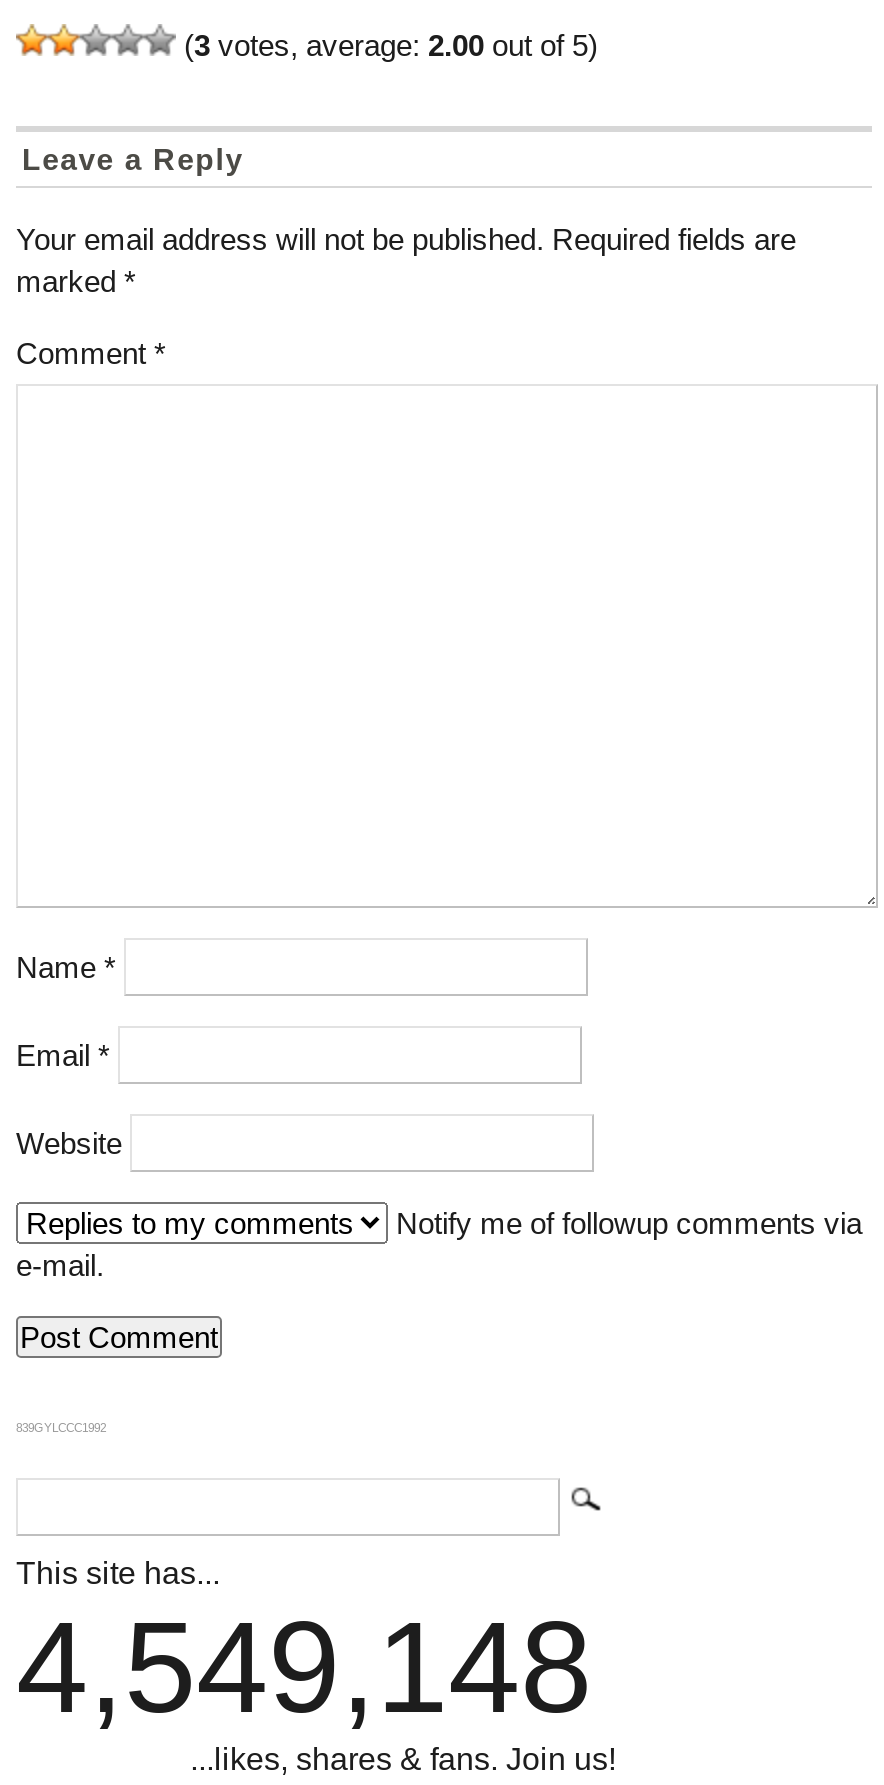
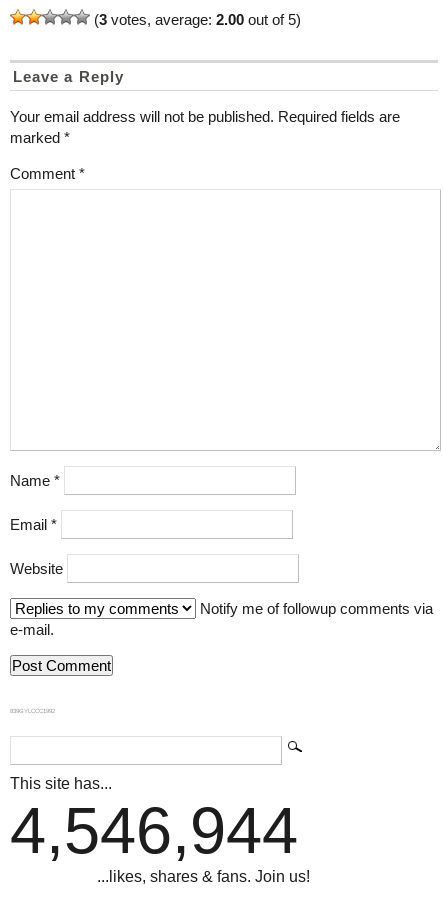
[16,1594,628,1740] 4,549,148 -> [10,794,316,867] 4,546,944

